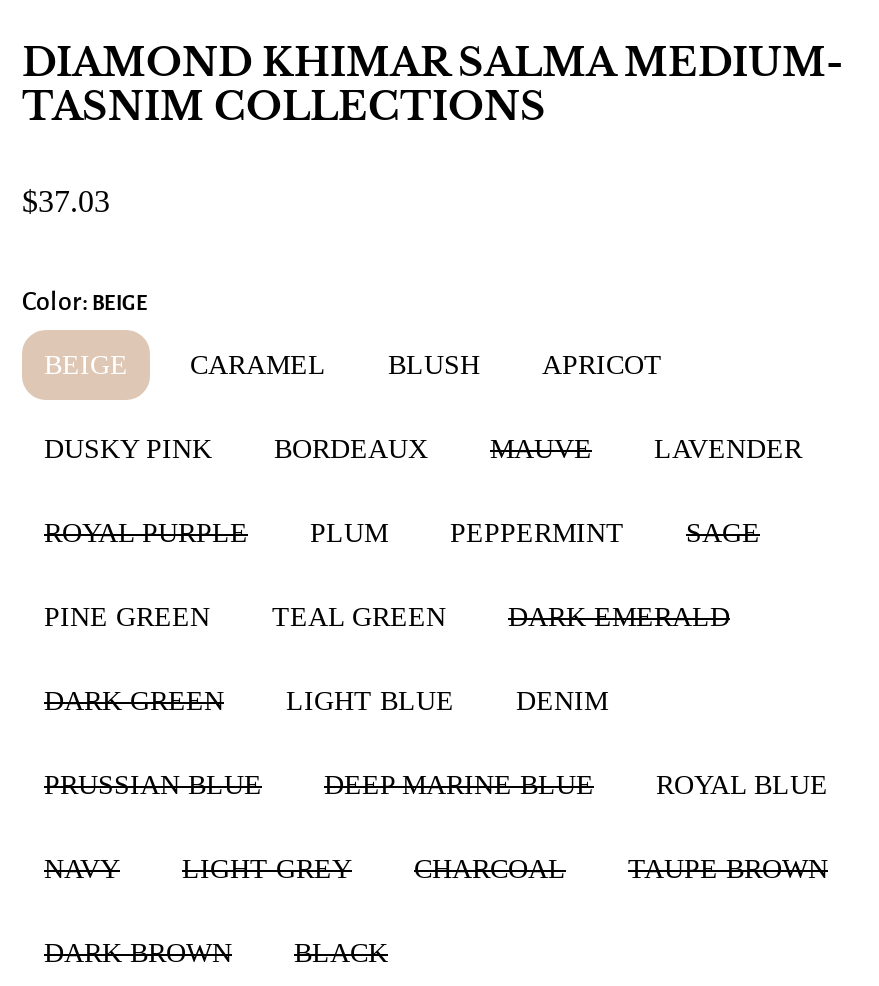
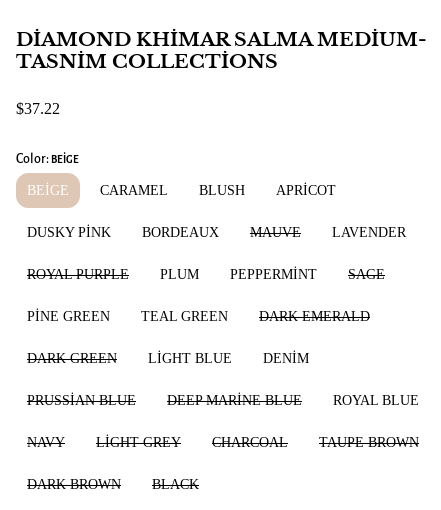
[22,183,110,217] $37.03 -> [16,100,60,117] $37.22

